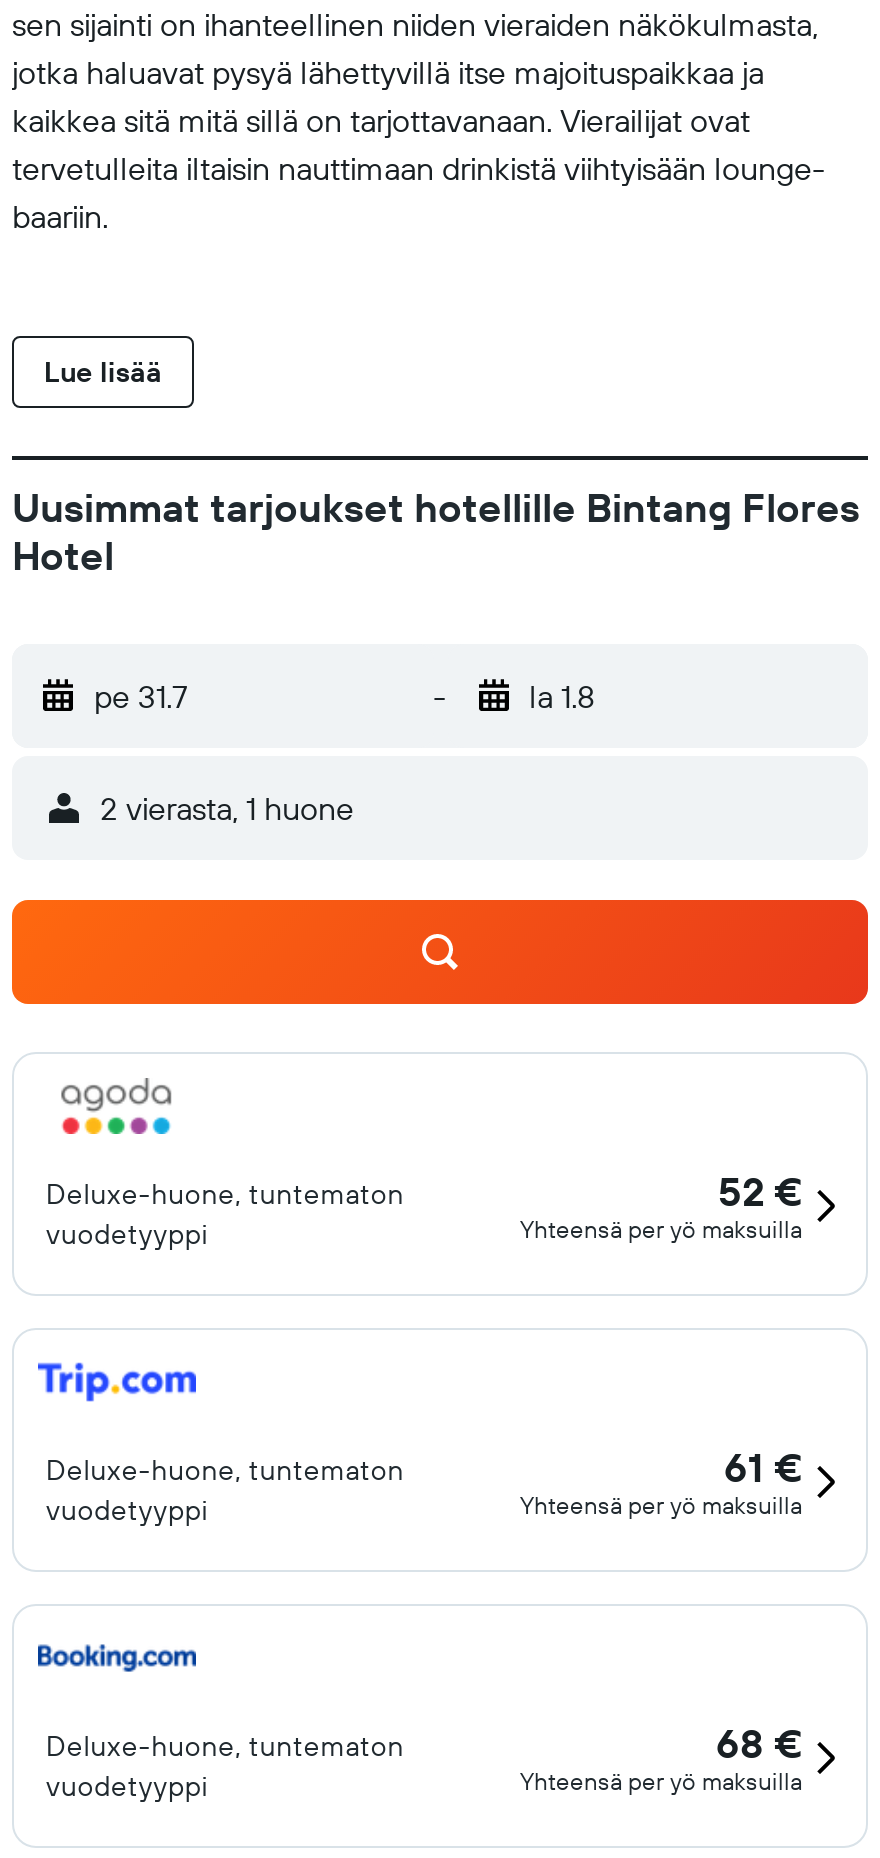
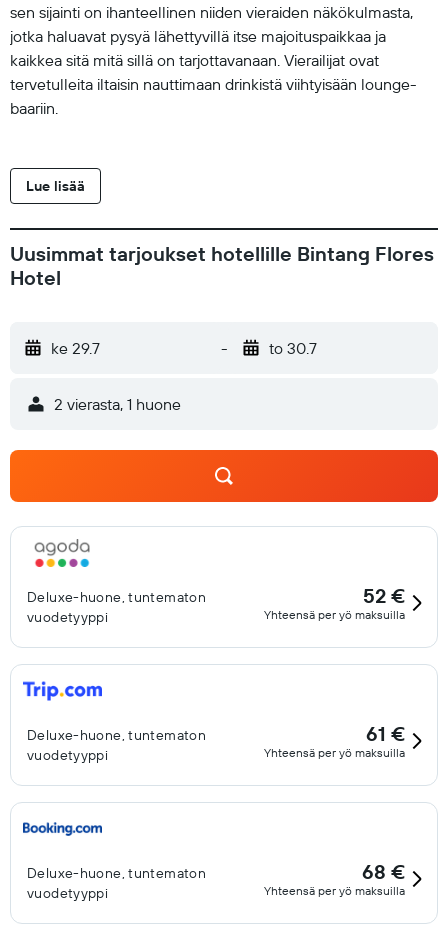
[94,676,188,716] pe 31.7 -> [51,338,100,358] ke 29.7
[529,676,595,716] la 1.8 -> [268,338,316,358] to 30.7

